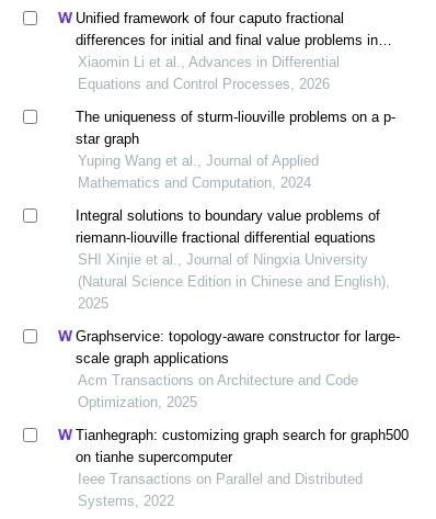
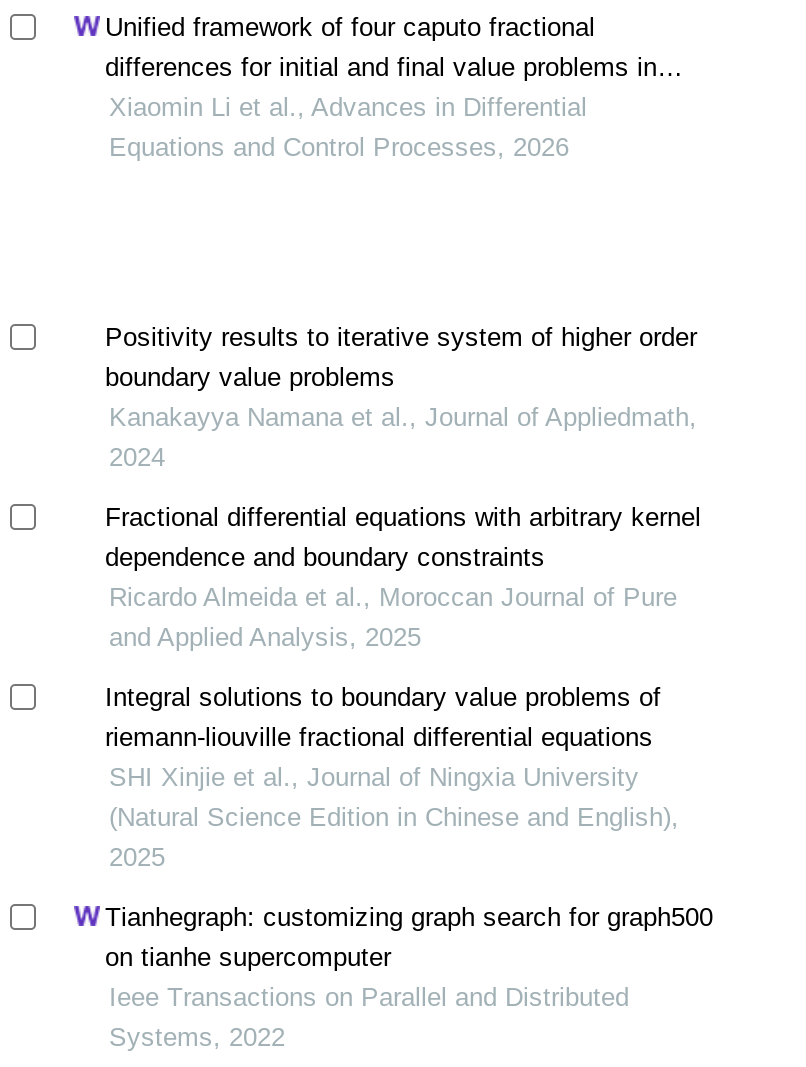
[75,109,395,191] The uniqueness of sturm-liouville problems on a p- | star graph | Yuping Wang et al., Journal of Applied | Mathematics and Computation, 2024 -> [105,322,701,652] Positivity results to iterative system of higher order | boundary value problems | Kanakayya Namana et al., Journal of Appliedmath, | 2024 | Fractional differential equations with arbitrary kernel | dependence and boundary constraints | Ricardo Almeida et al., Moroccan Journal of Pure | and Applied Analysis, 2025
moved [75,207,389,312] -> [105,682,679,872]: Integral solutions to boundary value problems of | riemann-liouville fractional differential equations | SHI Xinjie et al., Journal of Ningxia University | (Natural Science Edition in Chinese and English), | 2025
[75,328,399,410] Graphservice: topology-aware constructor for large- | scale graph applications | Acm Transactions on Architecture and Code | Optimization, 2025 -> none

